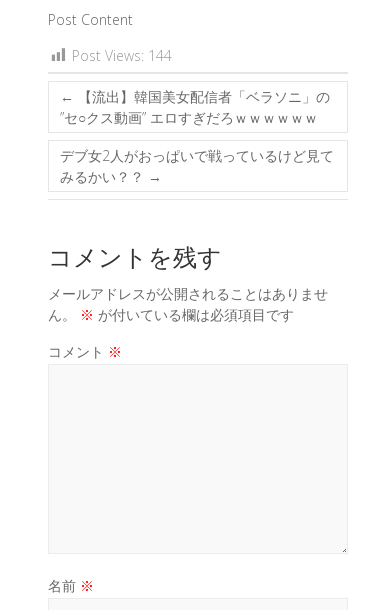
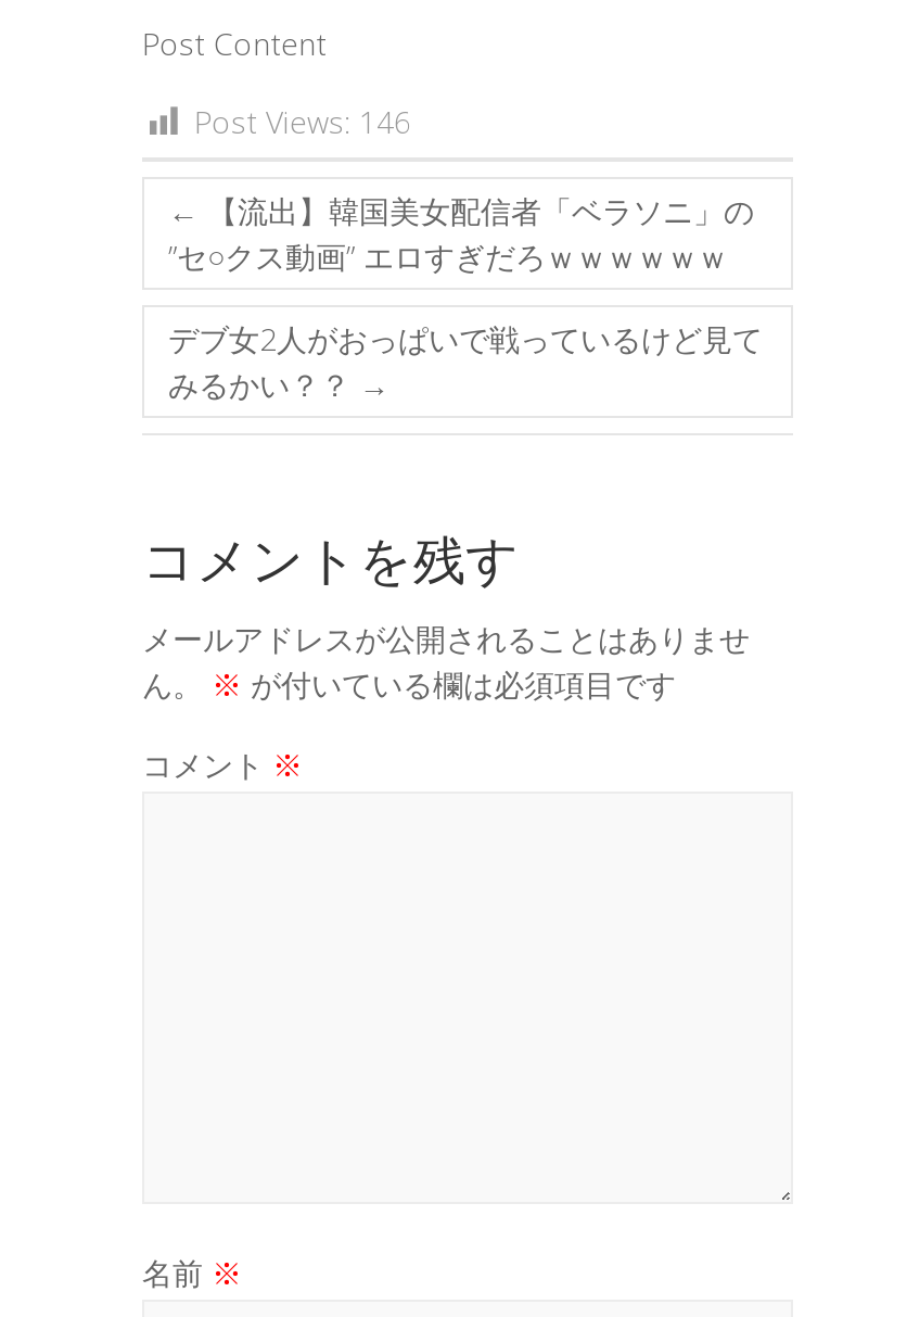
[72,46,172,65] Post Views: 144 -> [194,101,411,142] Post Views: 146

